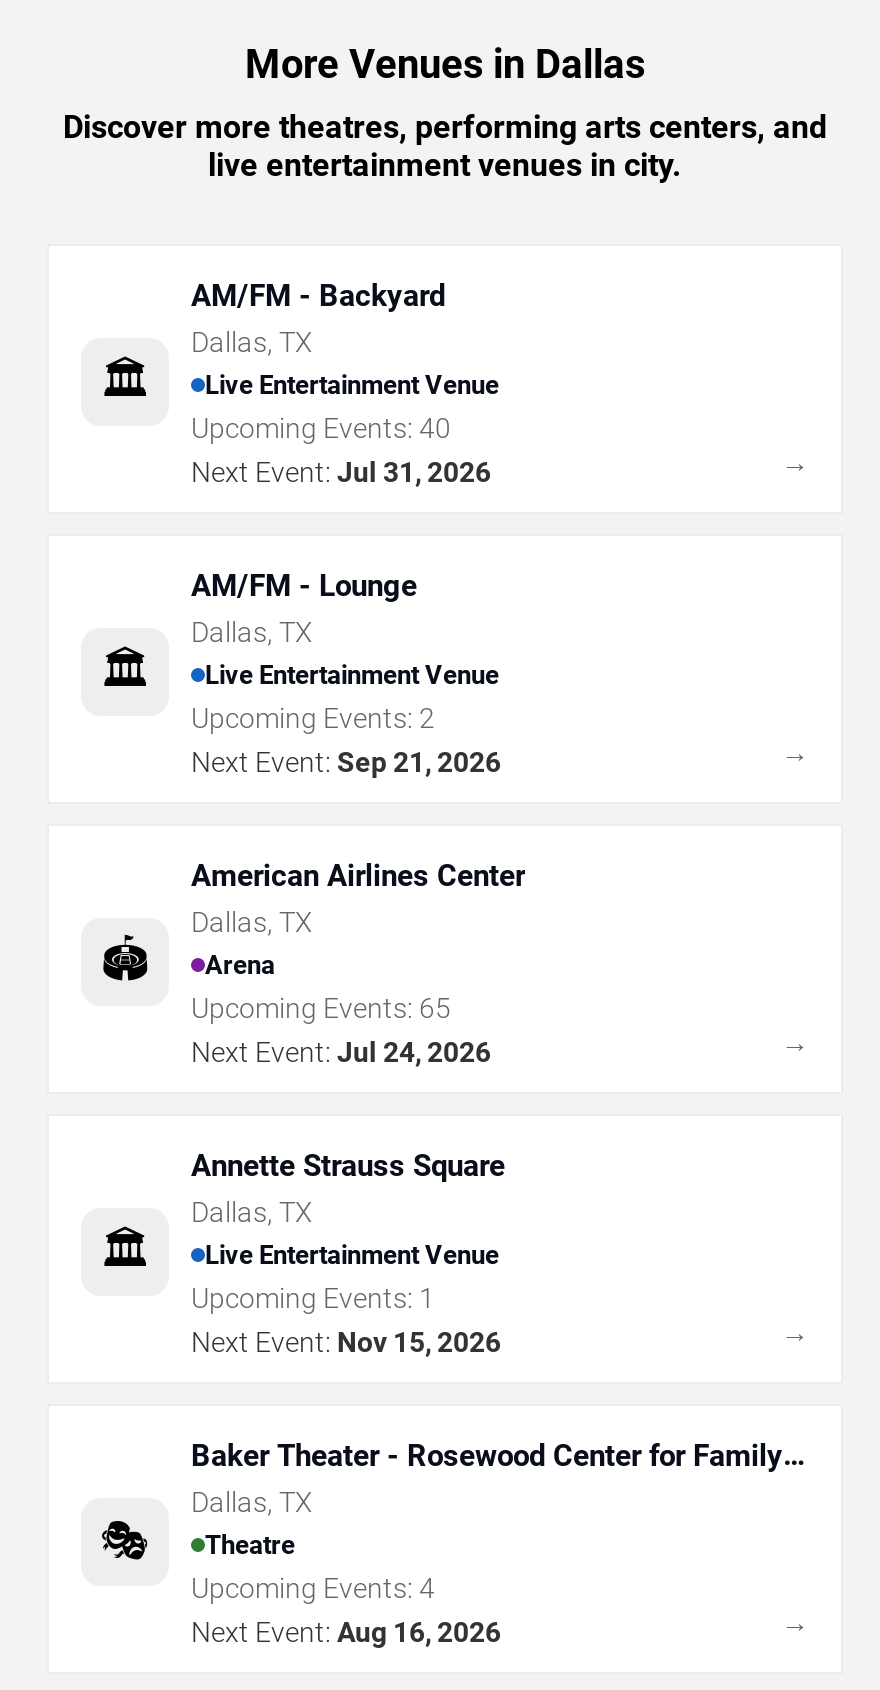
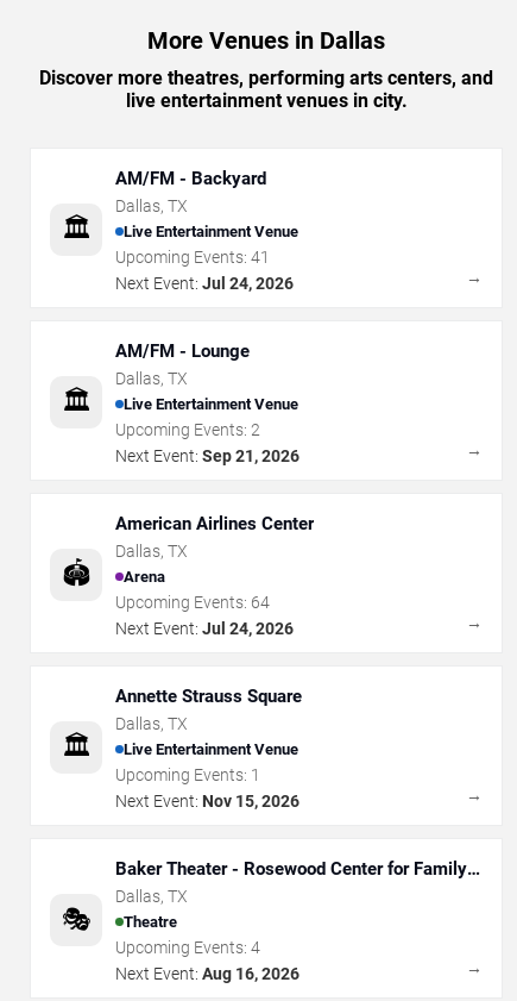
[191,411,451,443] Upcoming Events: 40 -> [115,247,270,266] Upcoming Events: 41
[191,455,491,487] Next Event: Jul 31, 2026 -> [115,273,294,292] Next Event: Jul 24, 2026
[191,991,451,1023] Upcoming Events: 65 -> [115,592,270,611] Upcoming Events: 64

